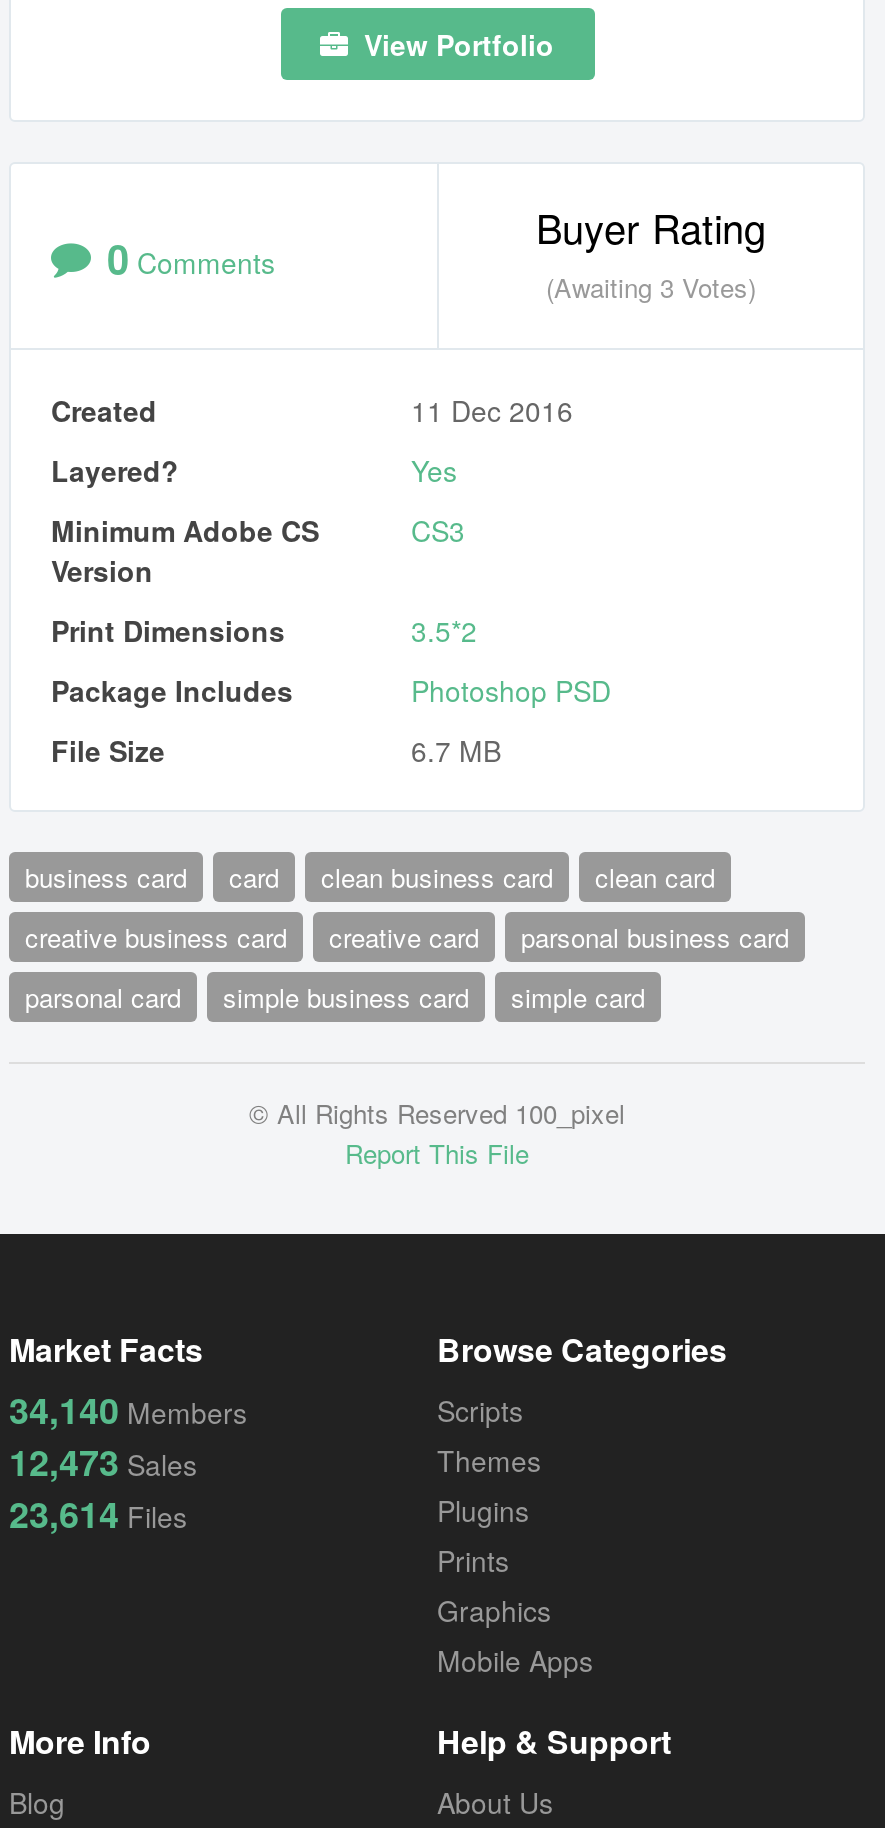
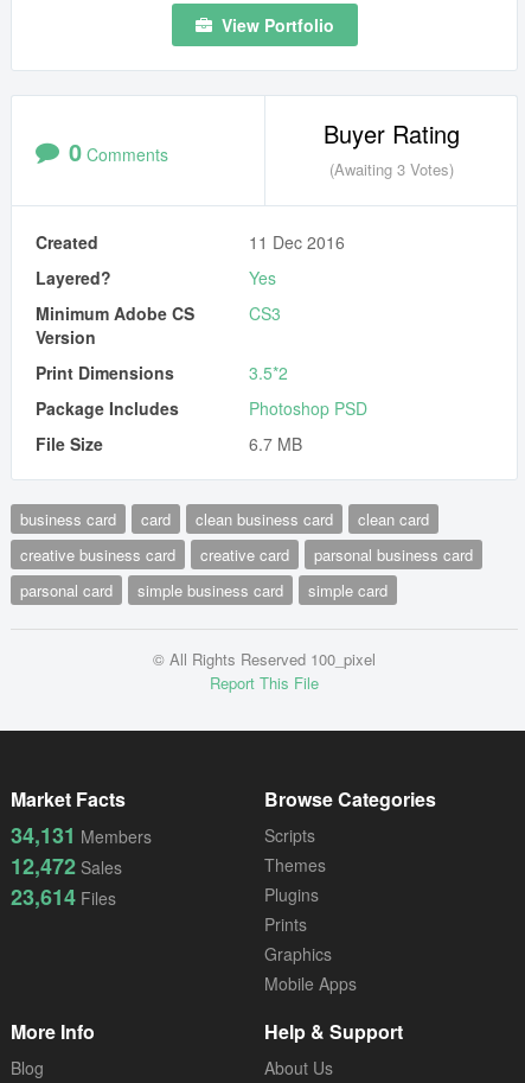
[9,1384,247,1436] 34,140 Members -> [11,820,152,851] 34,131 Members
[9,1436,197,1488] 12,473 Sales -> [11,851,122,882] 12,472 Sales

